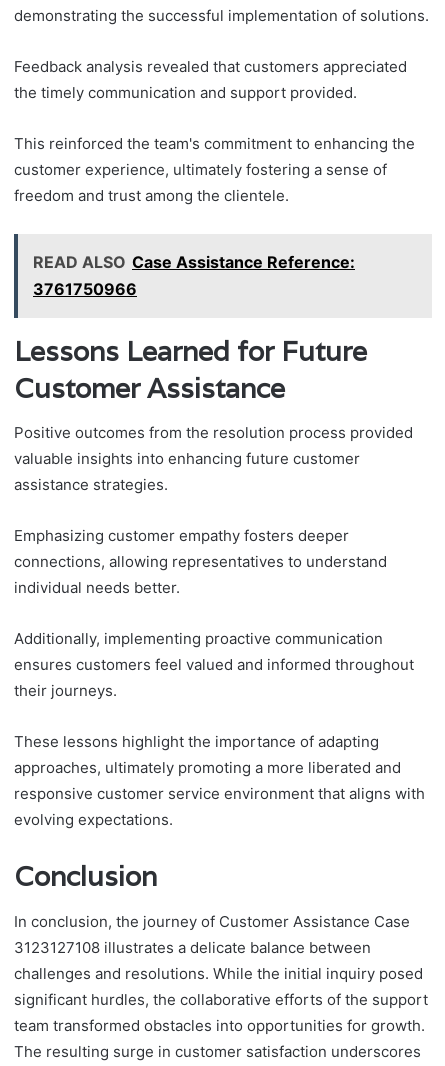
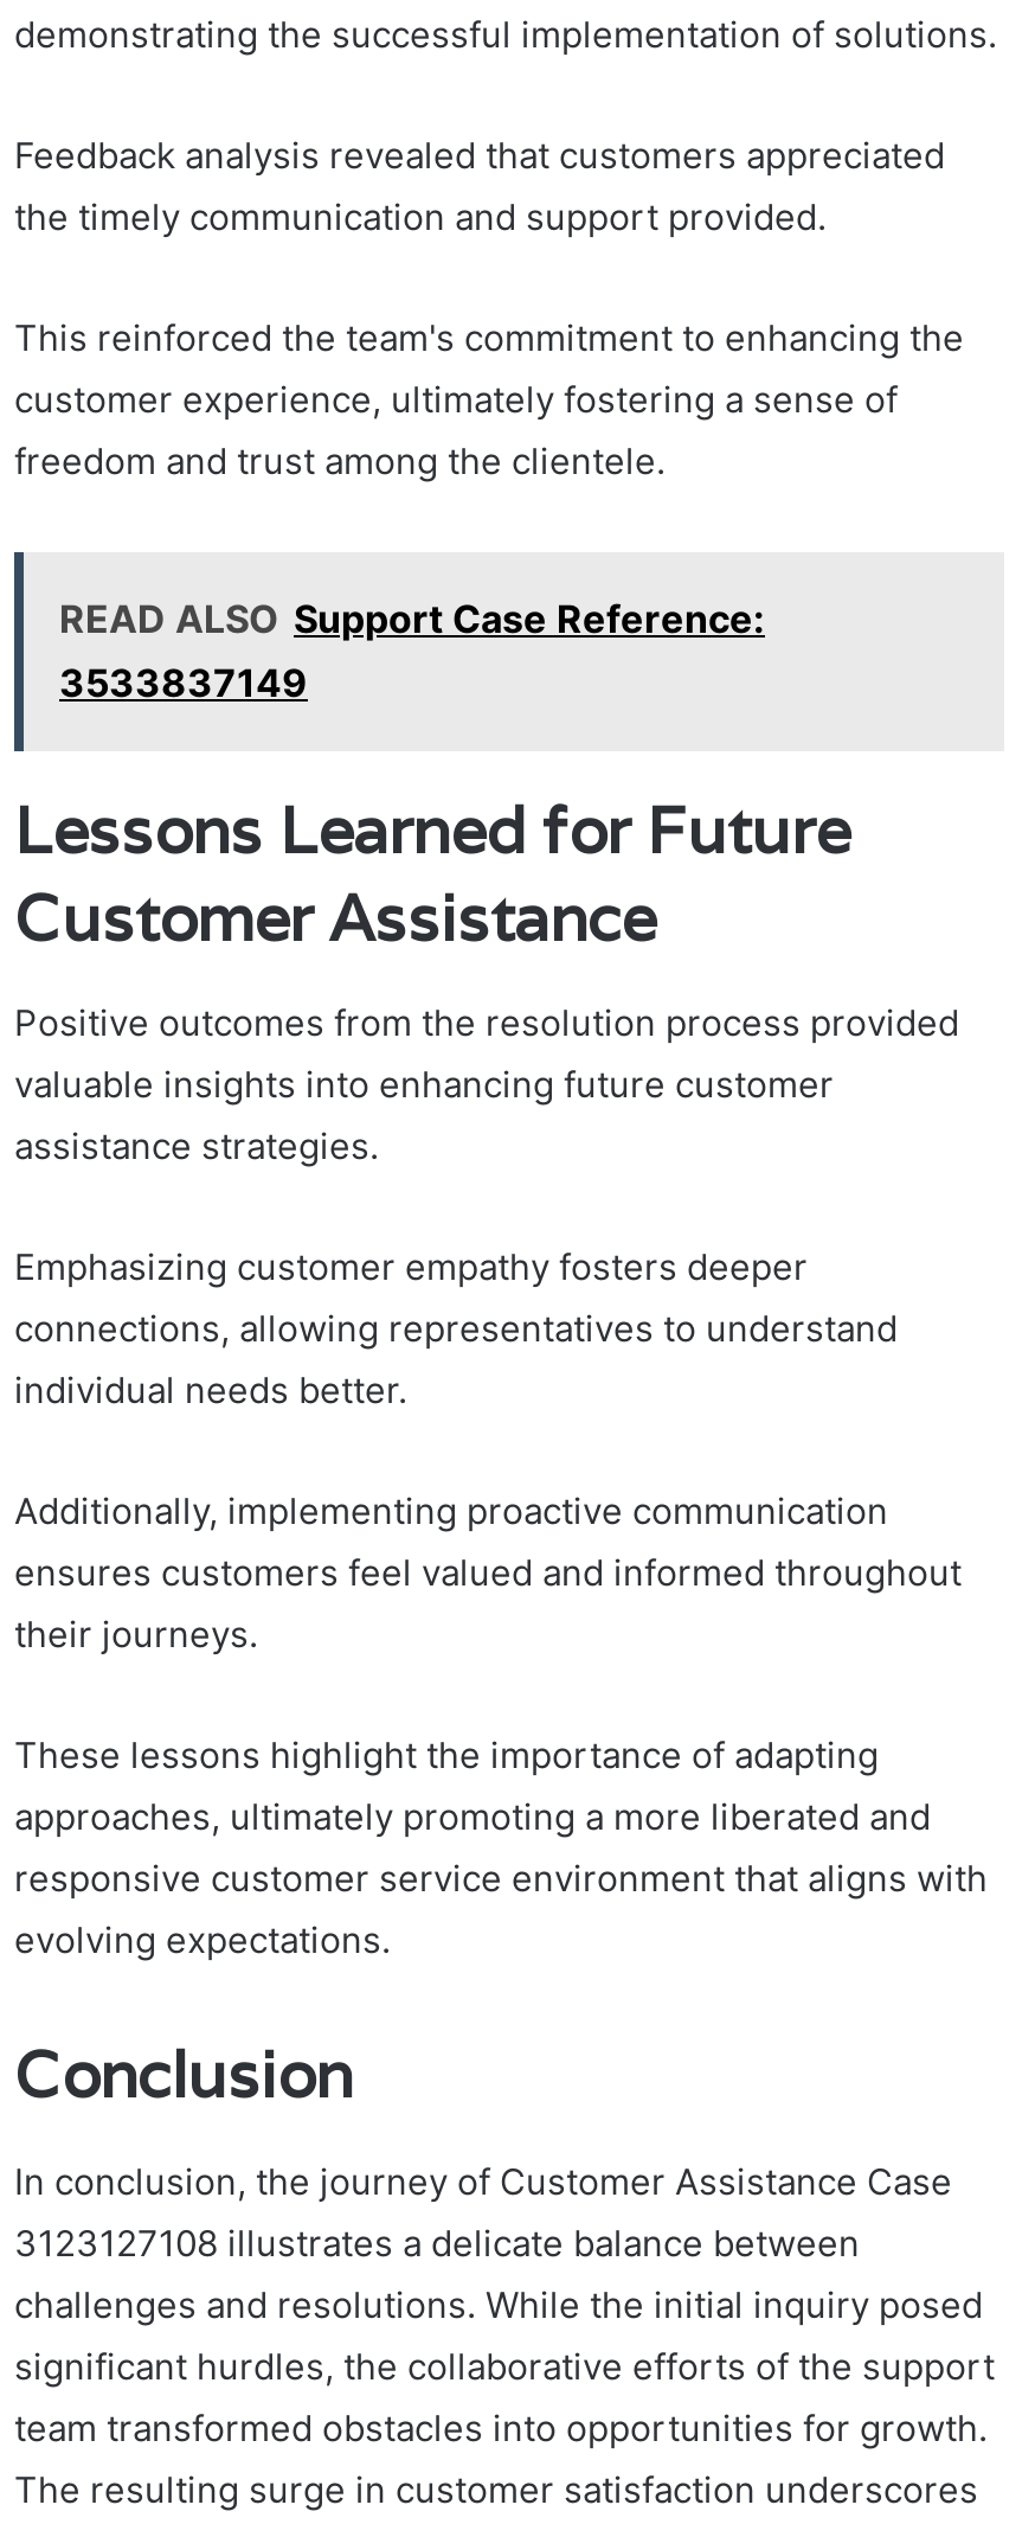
[33,252,355,272] READ ALSO Case Assistance Reference: -> [59,594,765,642] READ ALSO Support Case Reference:
[33,279,137,299] 3761750966 -> [59,658,308,706] 3533837149

